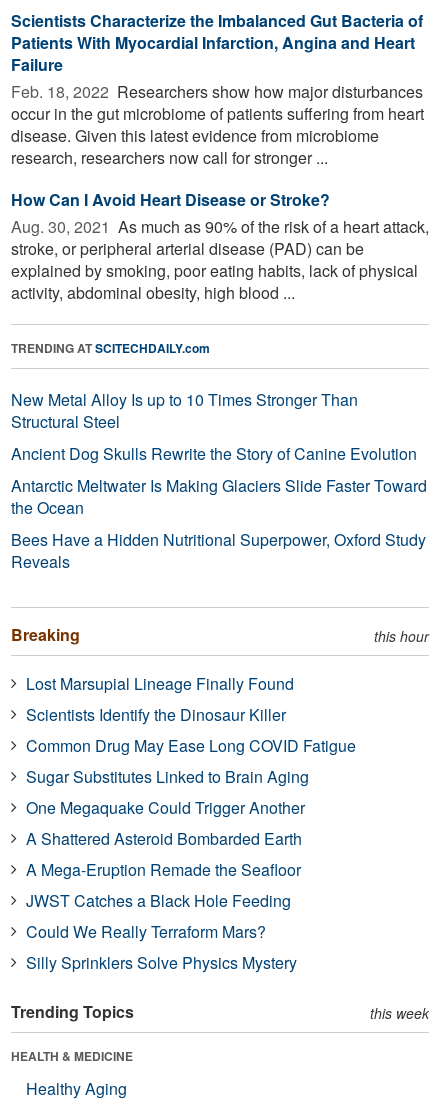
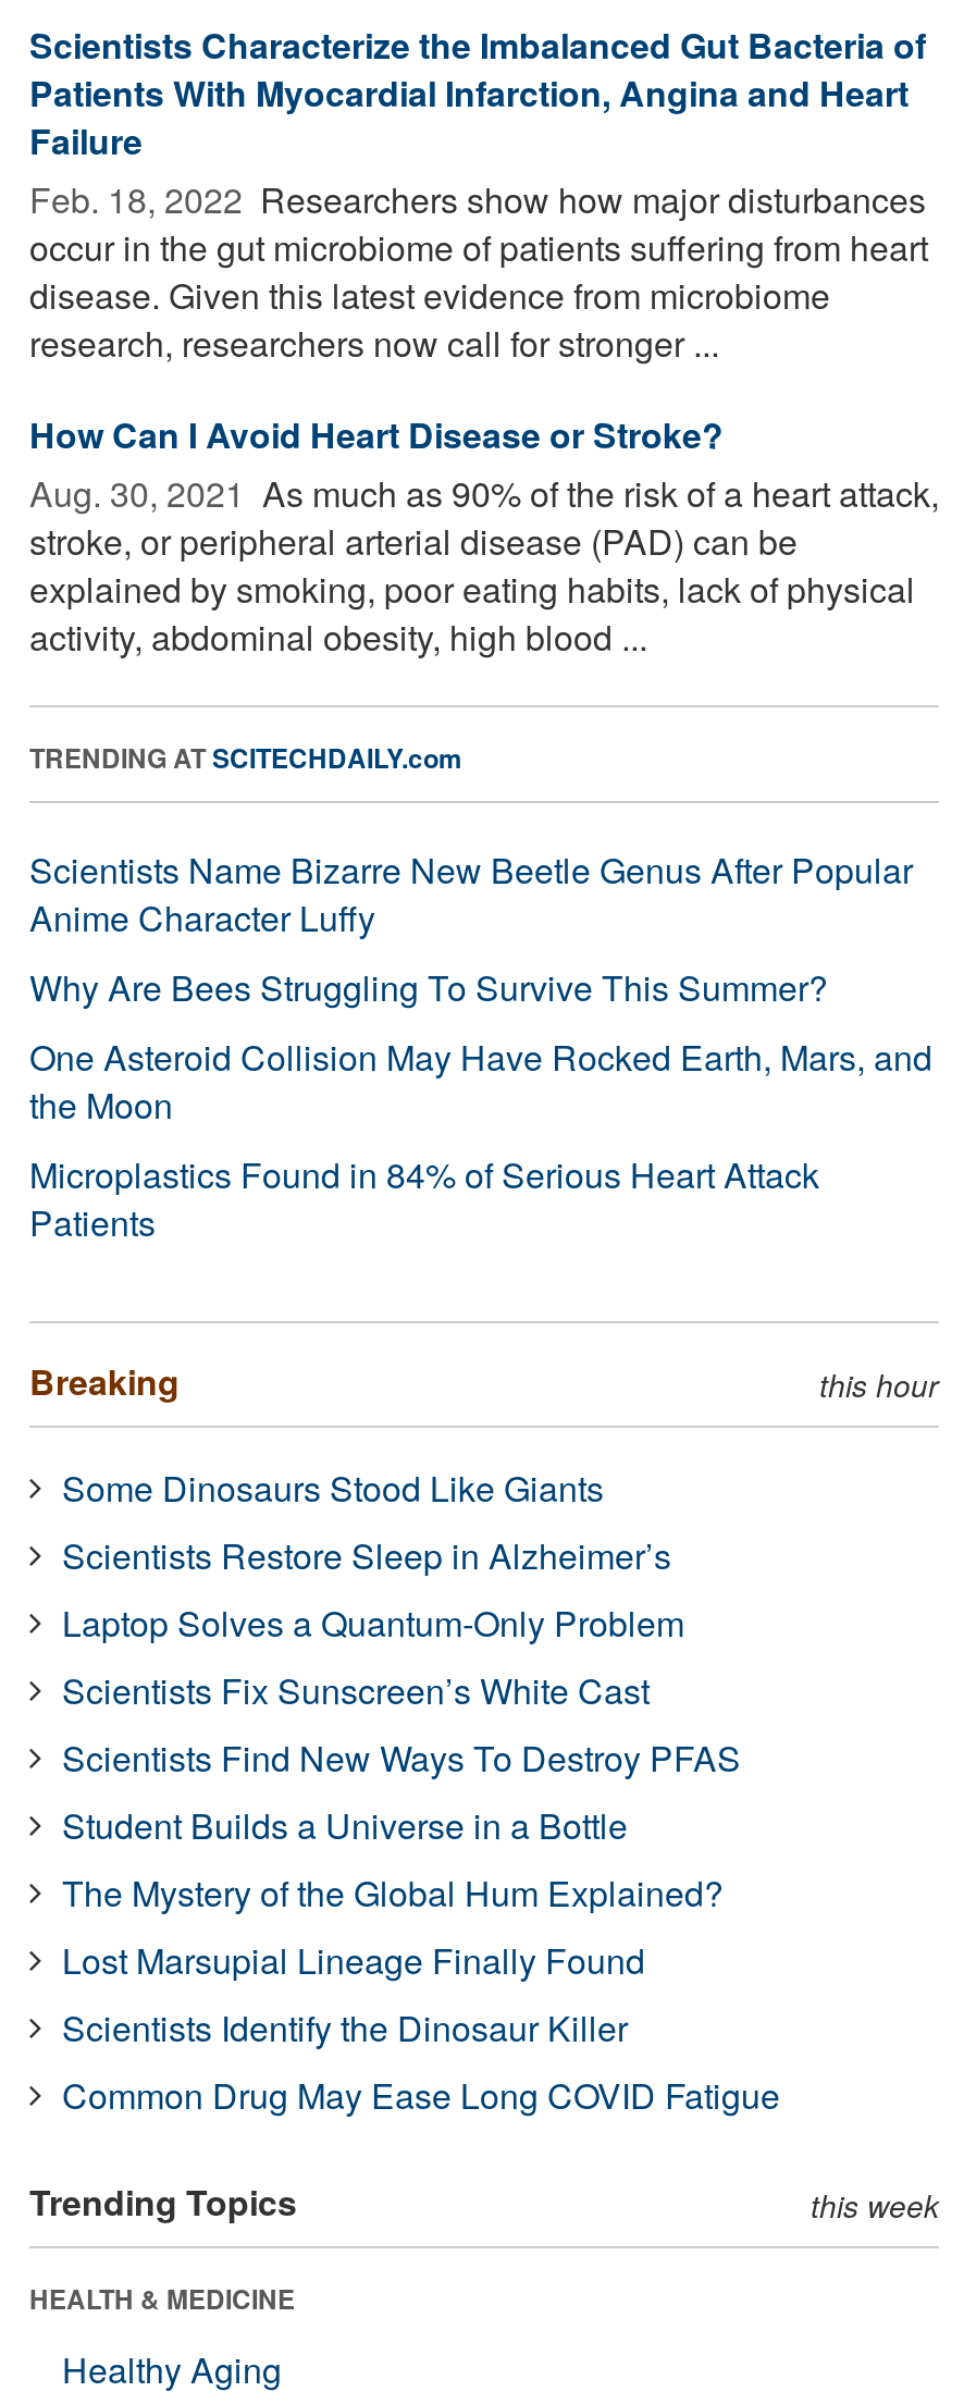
[11,388,427,573] New Metal Alloy Is up to 10 Times Stronger Than | Structural Steel | Ancient Dog Skulls Rewrite the Story of Canine Evolution | Antarctic Meltwater Is Making Glaciers Slide Faster Toward | the Ocean | Bees Have a Hidden Nutritional Superpower, Oxford Study | Reveals -> [29,844,932,1247] Scientists Name Bizarre New Beetle Genus After Popular | Anime Character Luffy | Why Are Bees Struggling To Survive This Summer? | One Asteroid Collision May Have Rocked Earth, Mars, and | the Moon | Microplastics Found in 84% of Serious Heart Attack | Patients
none -> [62,1462,741,1917] Some Dinosaurs Stood Like Giants | Scientists Restore Sleep in Alzheimer’s | Laptop Solves a Quantum-Only Problem | Scientists Fix Sunscreen’s White Cast | Scientists Find New Ways To Destroy PFAS | Student Builds a Universe in a Bottle | The Mystery of the Global Hum Explained?
moved [26,672,356,757] -> [62,1935,780,2120]: Lost Marsupial Lineage Finally Found | Scientists Identify the Dinosaur Killer | Common Drug May Ease Long COVID Fatigue
[26,765,309,974] Sugar Substitutes Linked to Brain Aging | One Megaquake Could Trigger Another | A Shattered Asteroid Bombarded Earth | A Mega-Eruption Remade the Seafloor | JWST Catches a Black Hole Feeding | Could We Really Terraform Mars? | Silly Sprinklers Solve Physics Mystery -> none

